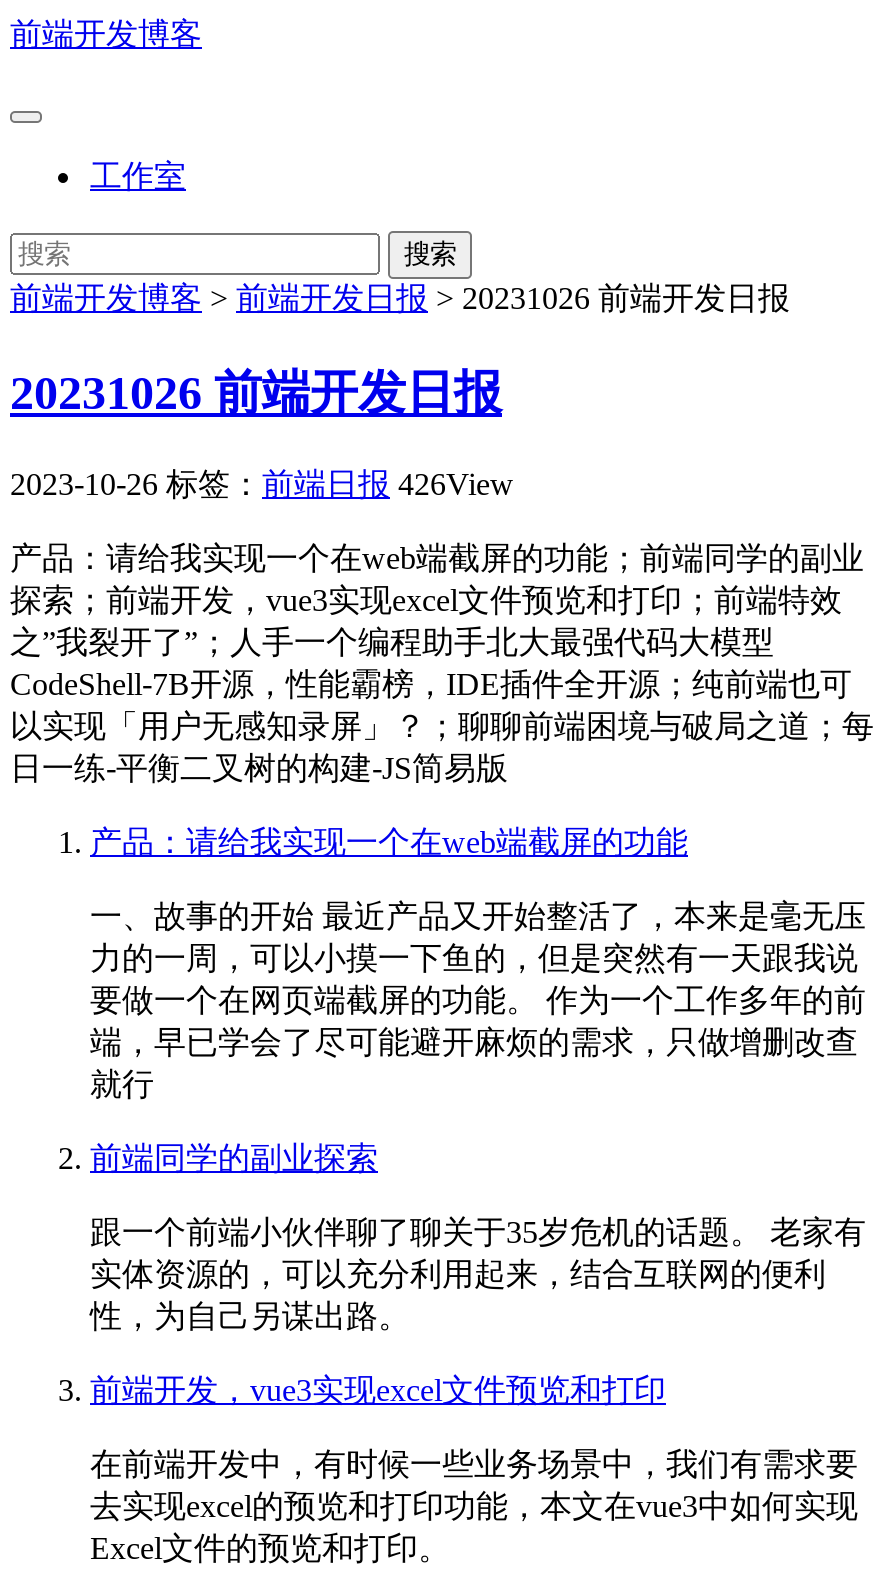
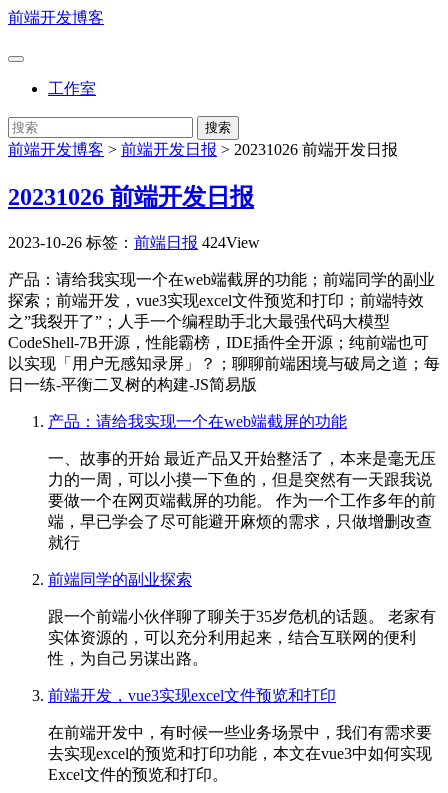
[10,467,514,501] 2023-10-26 标签：前端日报 426View -> [8,234,260,251] 2023-10-26 标签：前端日报 424View

